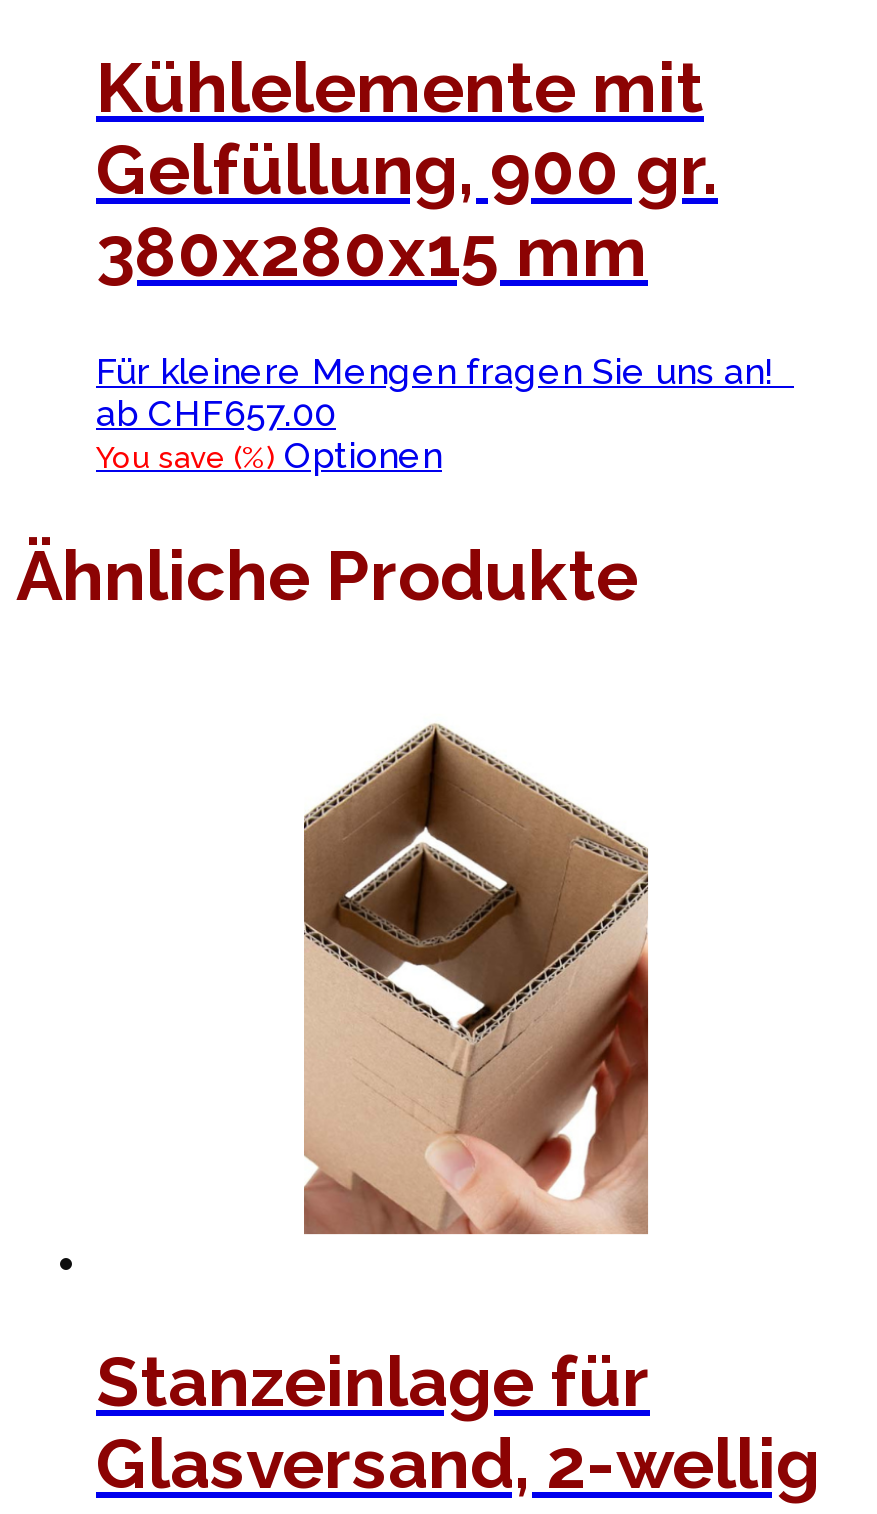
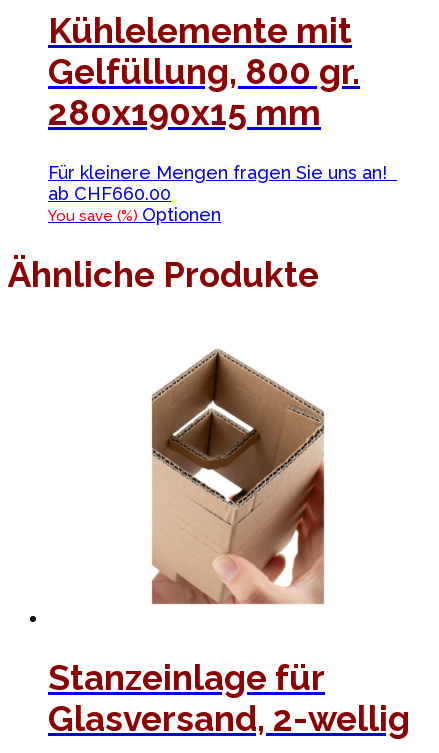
[96,129,718,211] Gelfüllung, 900 gr. -> [48,51,360,92] Gelfüllung, 800 gr.
[96,211,648,293] 380x280x15 mm -> [48,92,321,133] 280x190x15 mm
[96,393,336,435] ab CHF657.00 -> [48,183,171,204] ab CHF660.00

